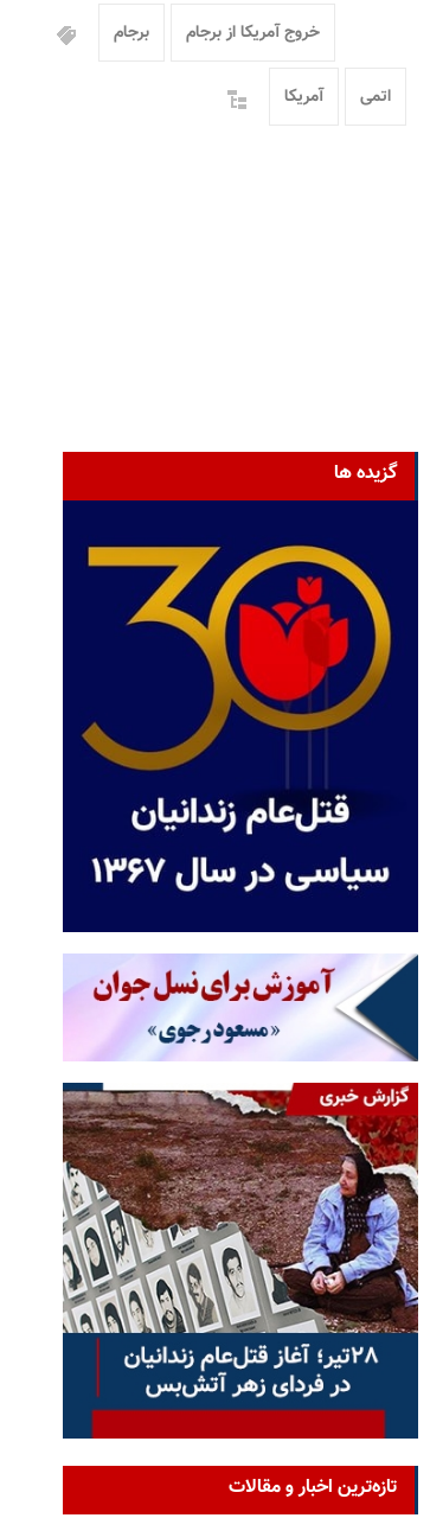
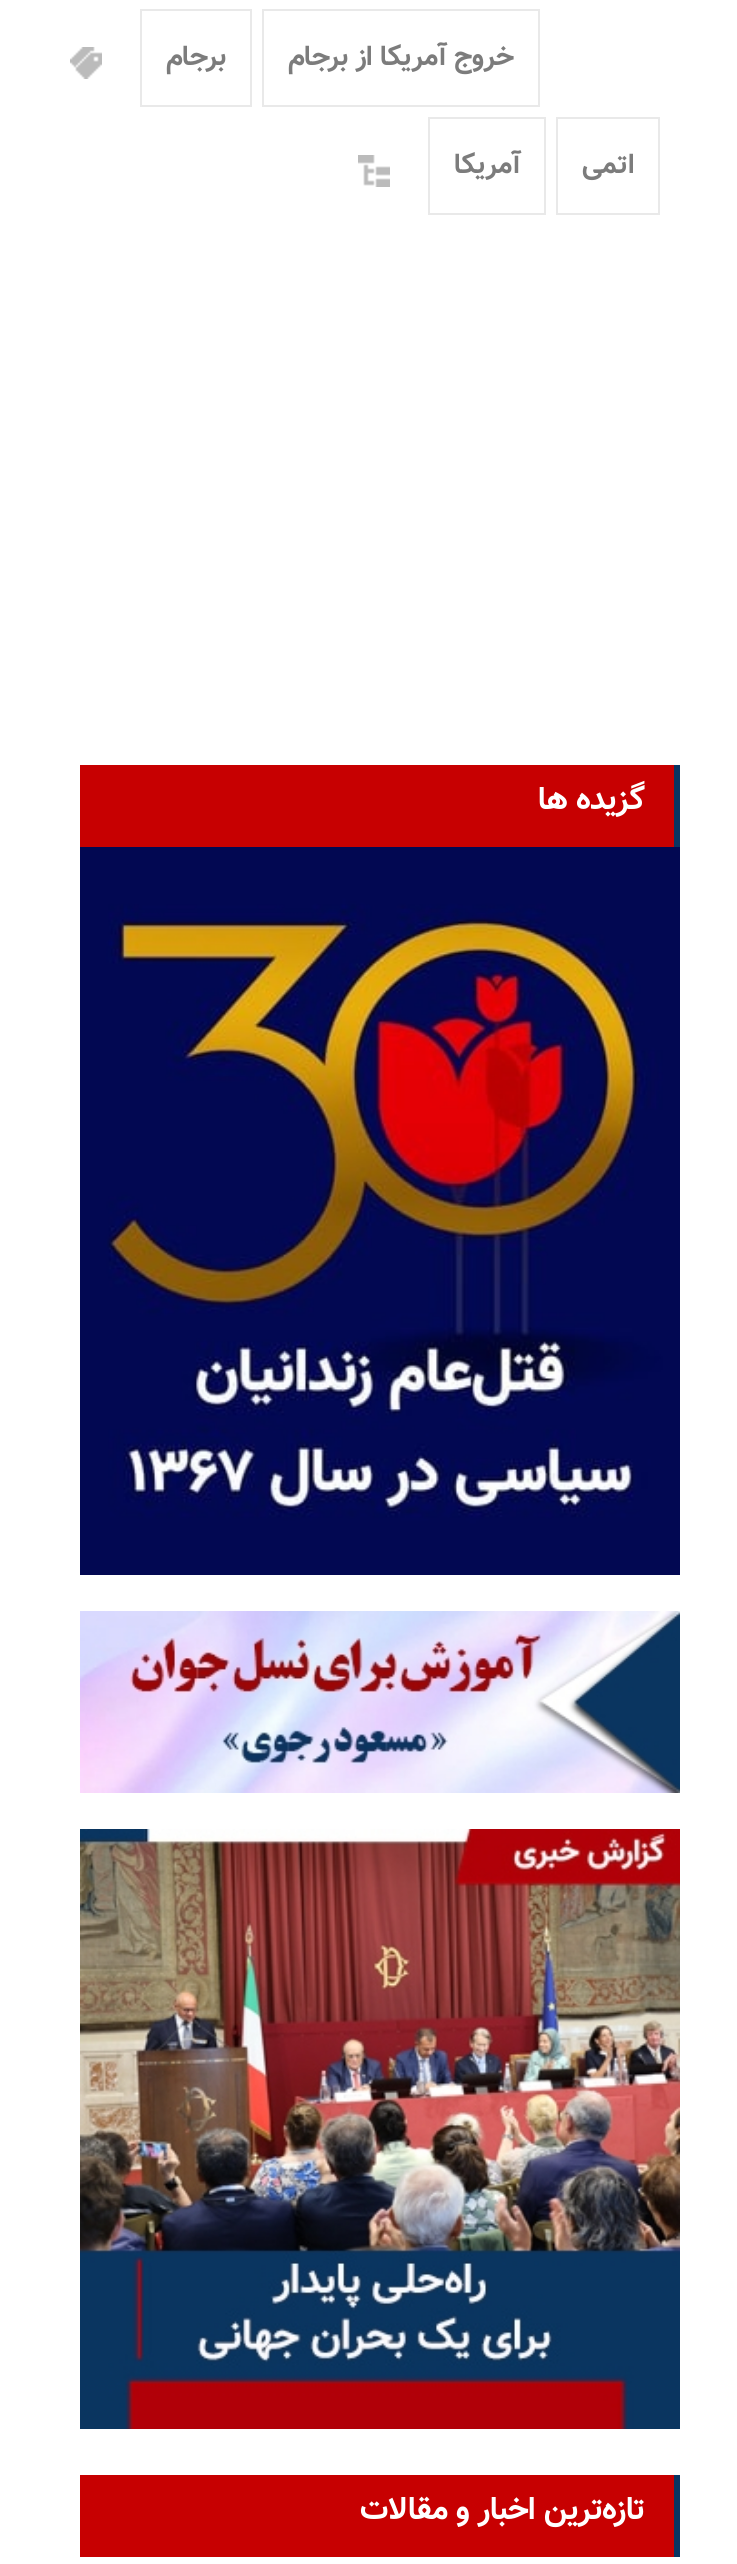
[63,1090,419,1399] [image] -> [78,1841,682,2361] [image]

